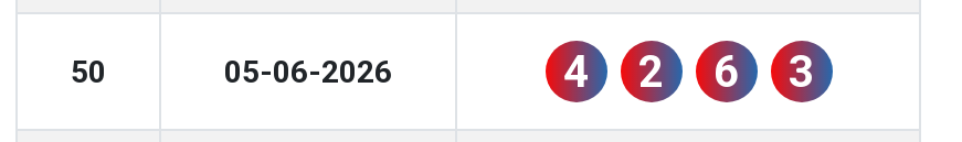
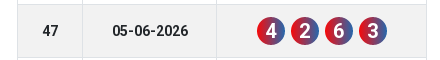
[71,54,106,89] 50 -> [42,23,58,39] 47

